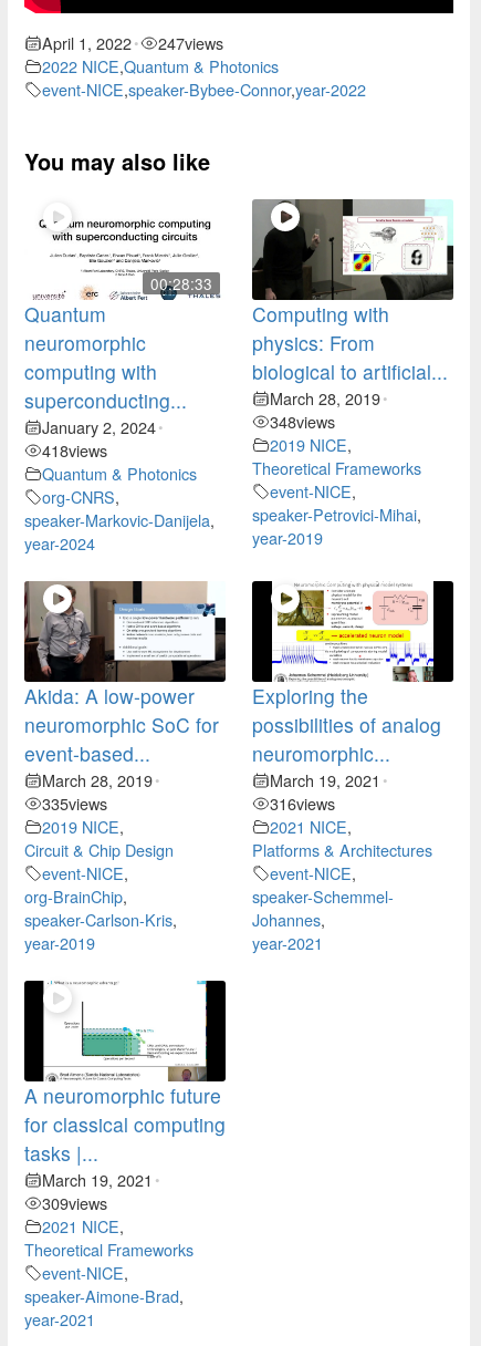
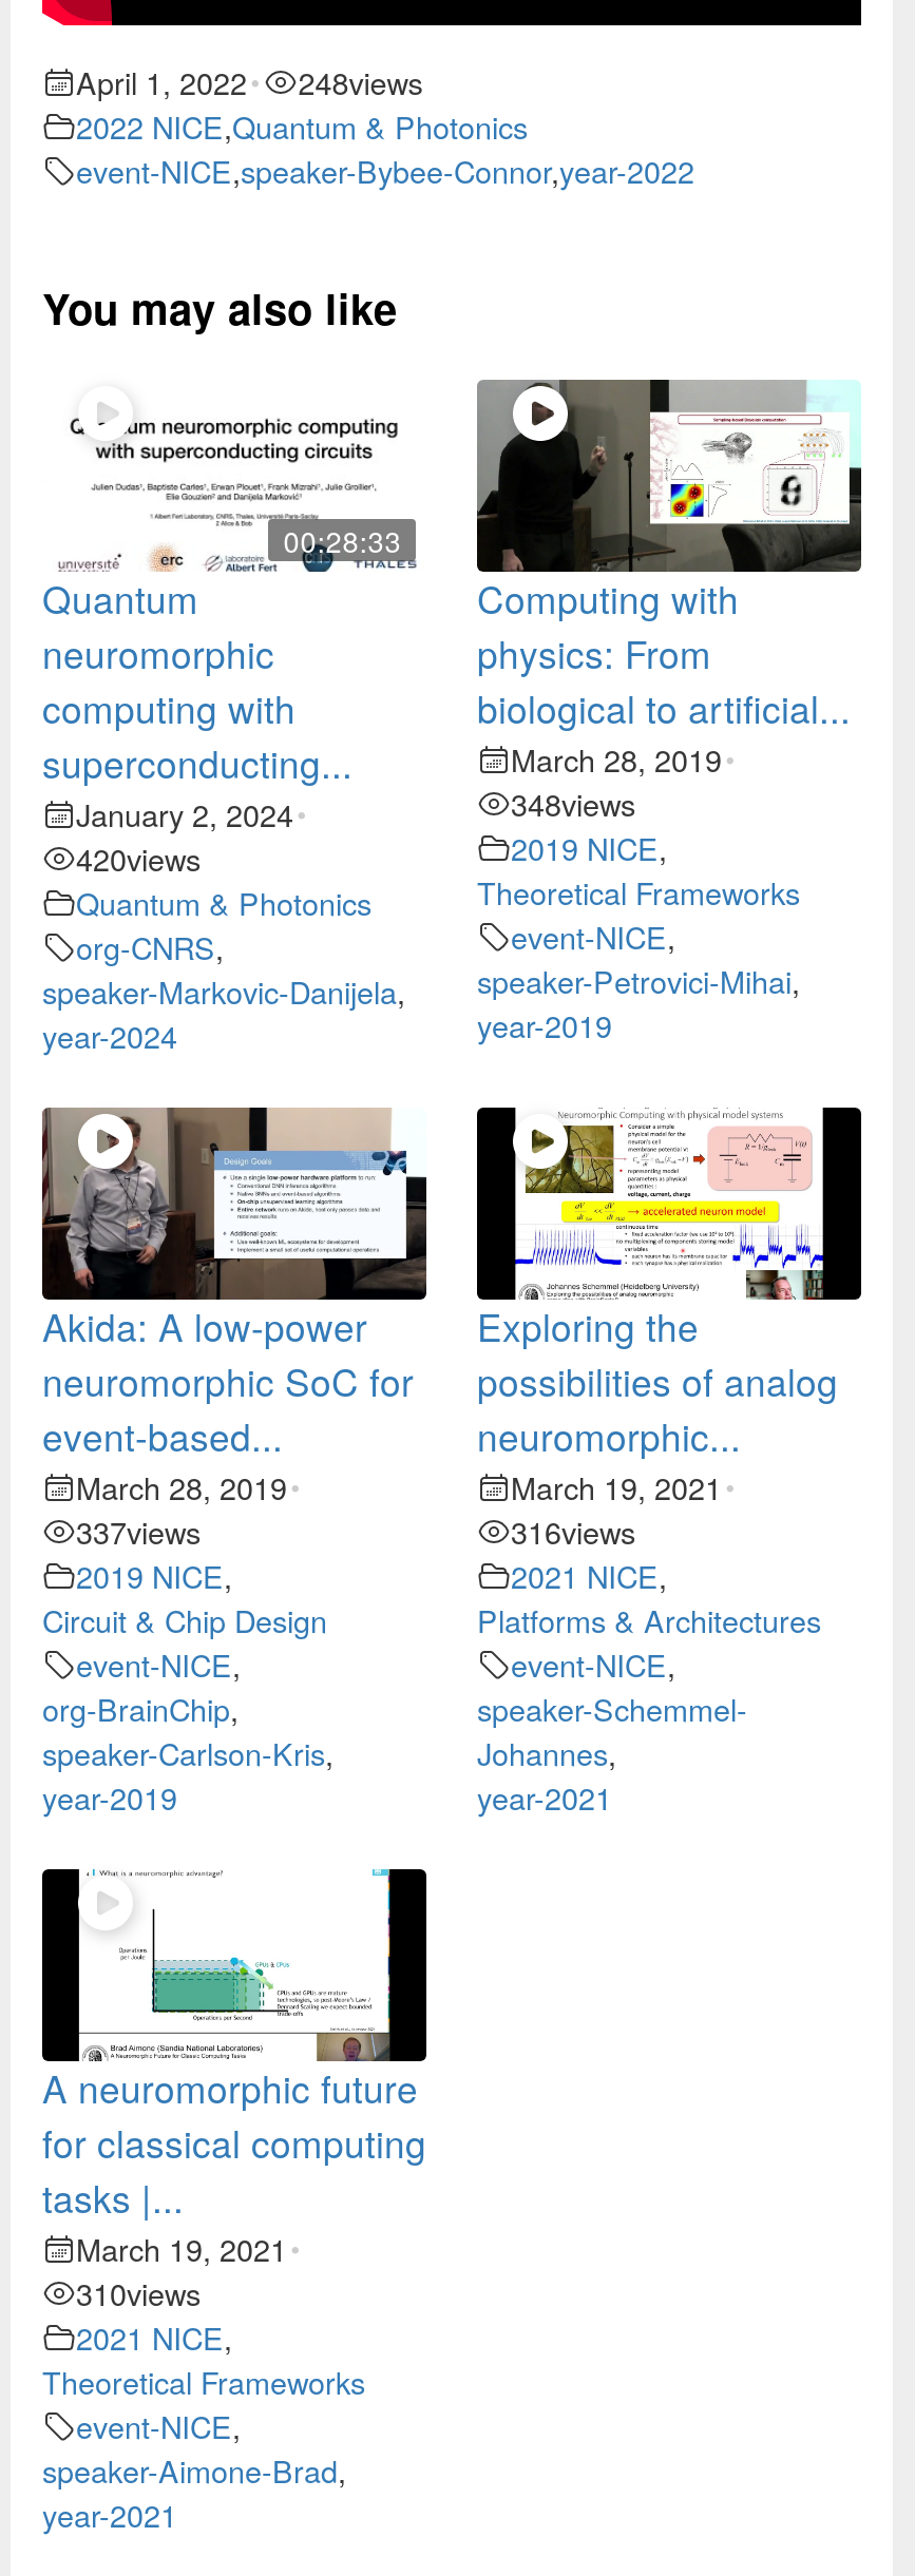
[42,31,224,54] April 1, 2022 • 247views -> [76,59,423,104] April 1, 2022 • 248views
[42,439,107,462] 418views -> [76,836,201,880] 420views
[42,792,107,815] 335views -> [76,1509,201,1553] 337views
[42,1191,107,1214] 309views -> [76,2271,201,2315] 310views

